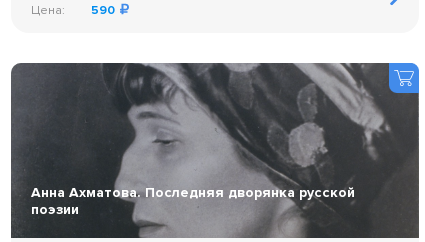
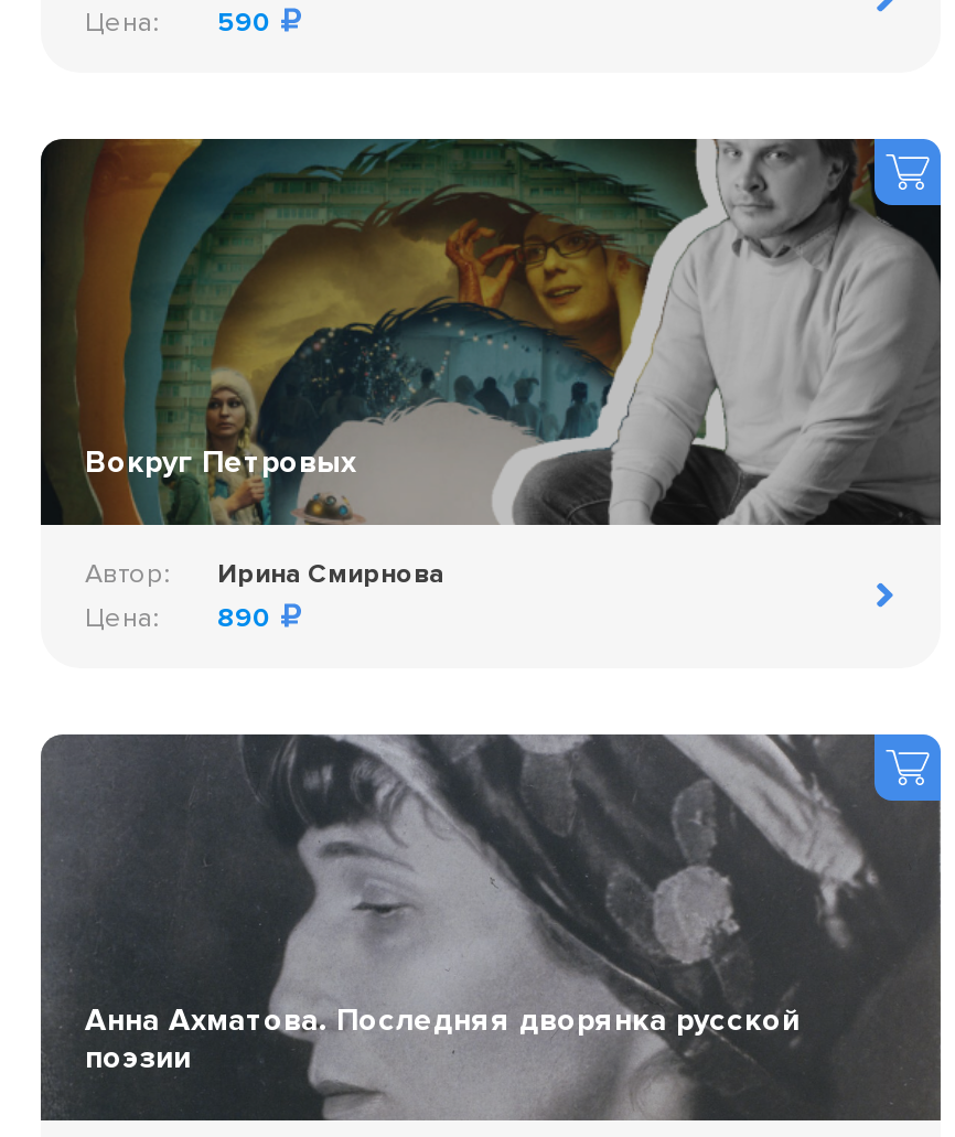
none -> [43,139,938,635] [image] | Вокруг Петровых | Автор: | Ирина Смирнова | Цена: | 890

